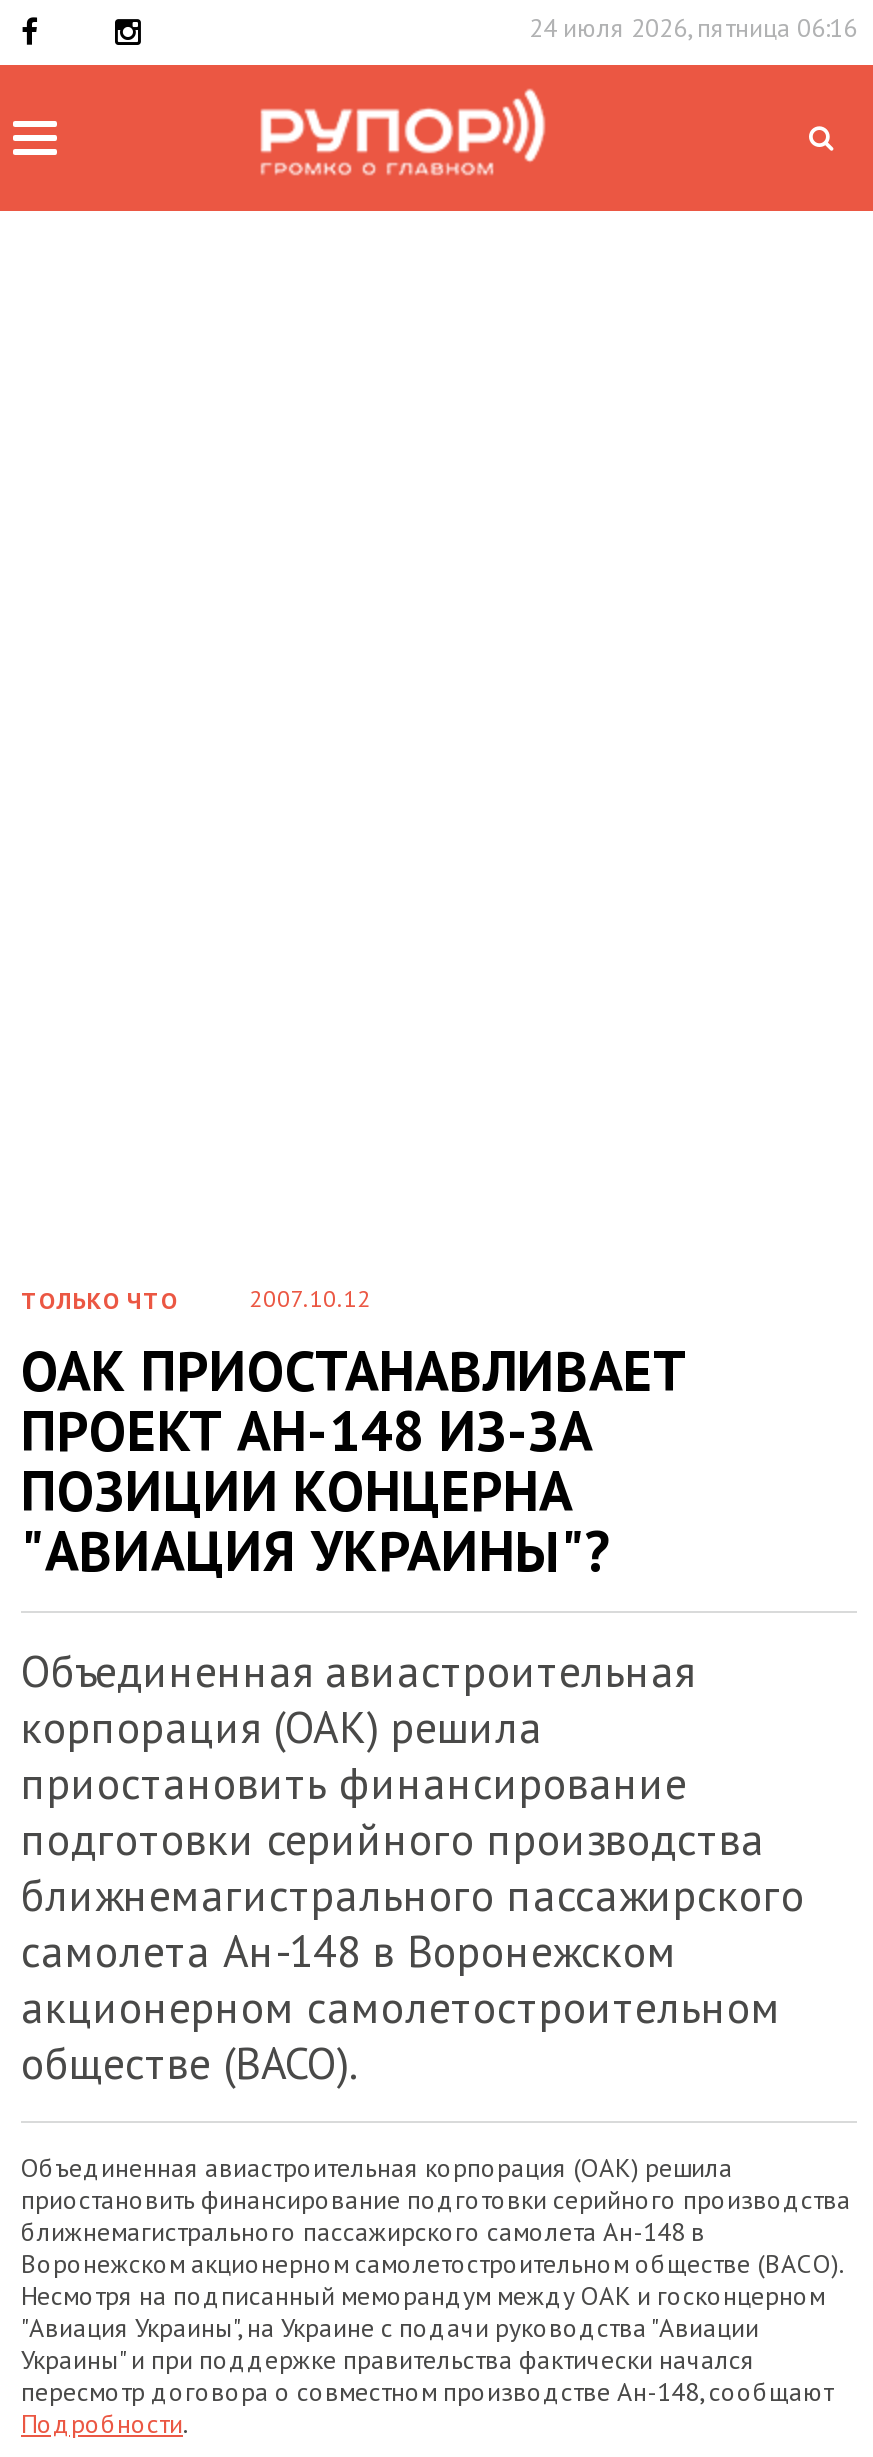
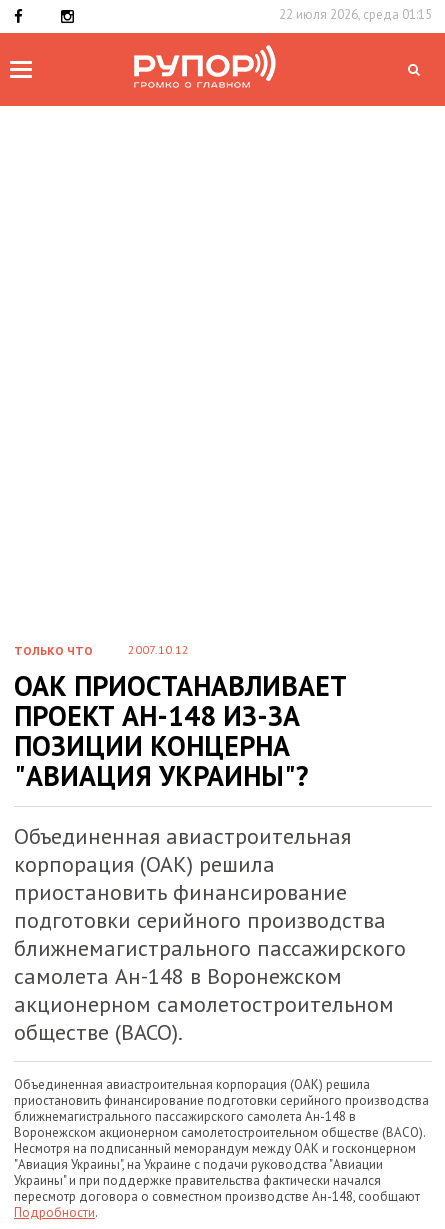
[529,11,857,45] 24 июля 2026, пятница 06:16 -> [279,6,432,23] 22 июля 2026, среда 01:15

